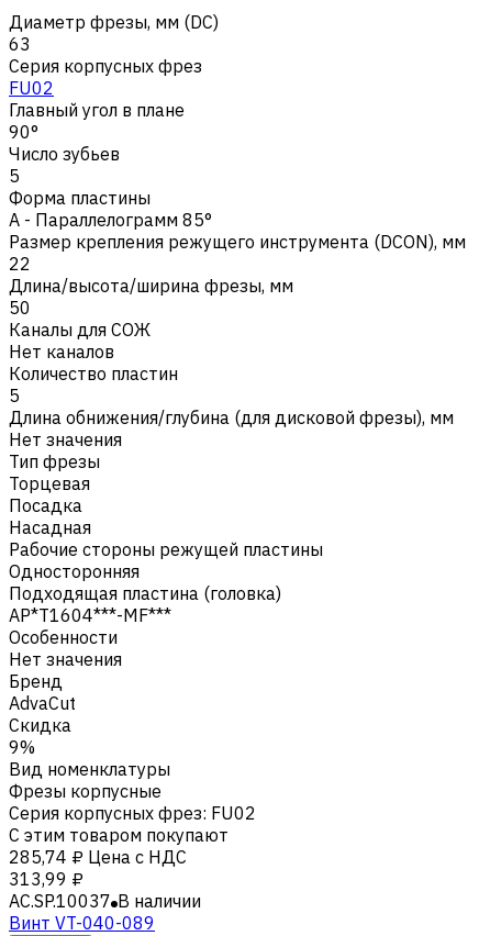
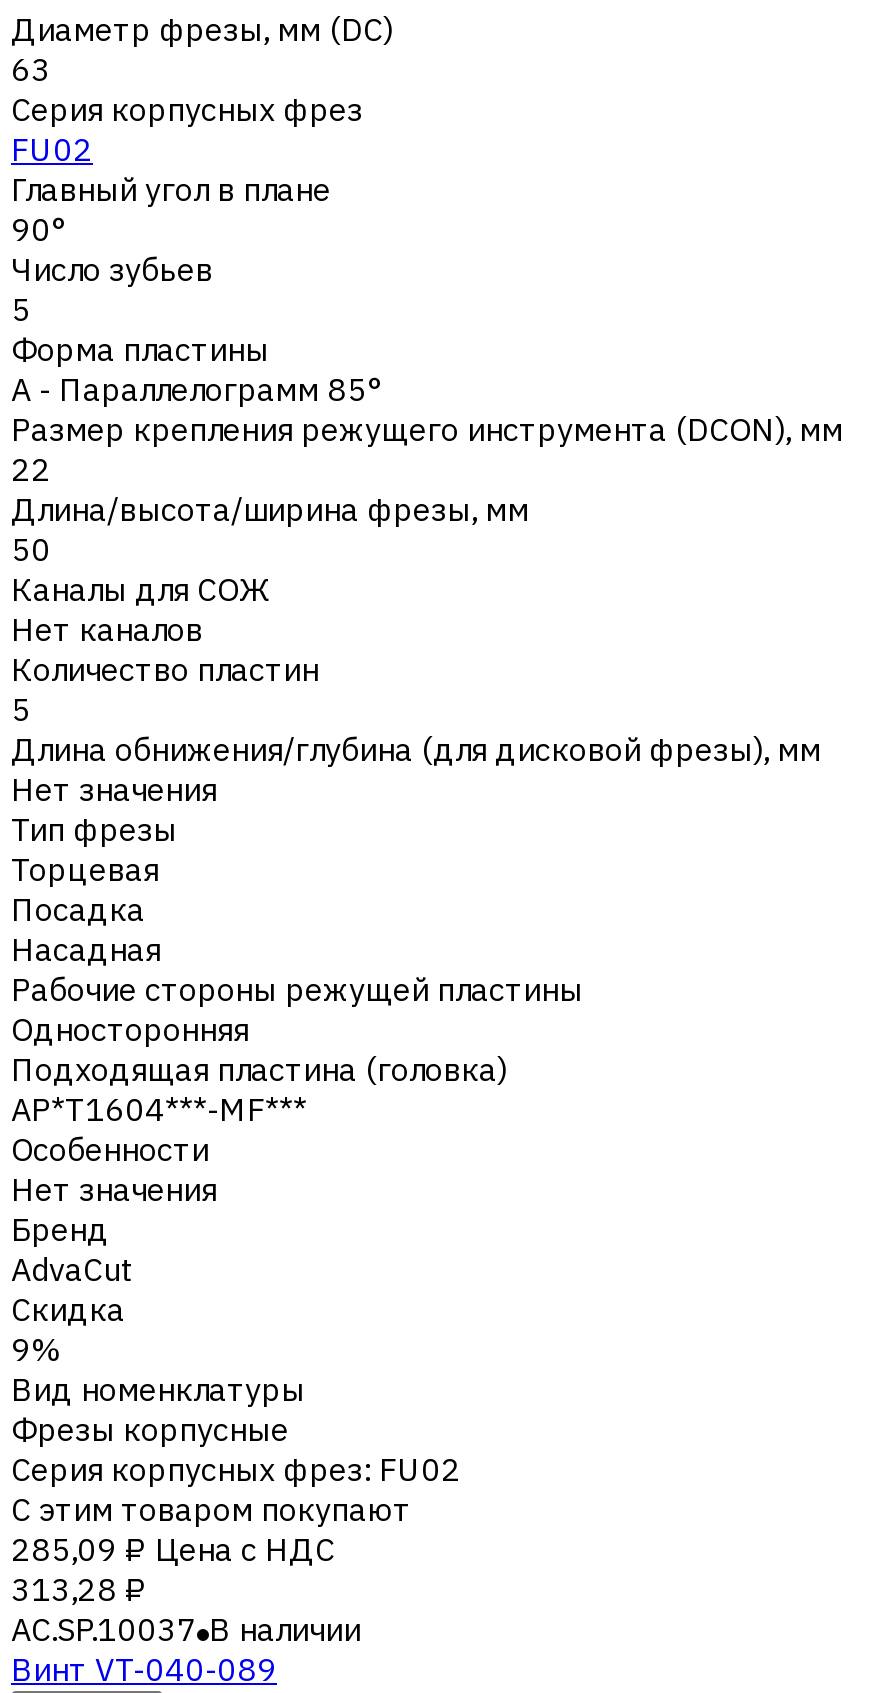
[9,846,187,868] 285,74 ₽ Цена с НДС -> [11,1529,335,1569] 285,09 ₽ Цена с НДС
[9,868,83,890] 313,99 ₽ -> [11,1569,147,1609] 313,28 ₽

